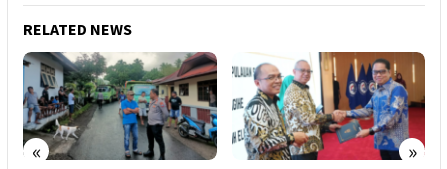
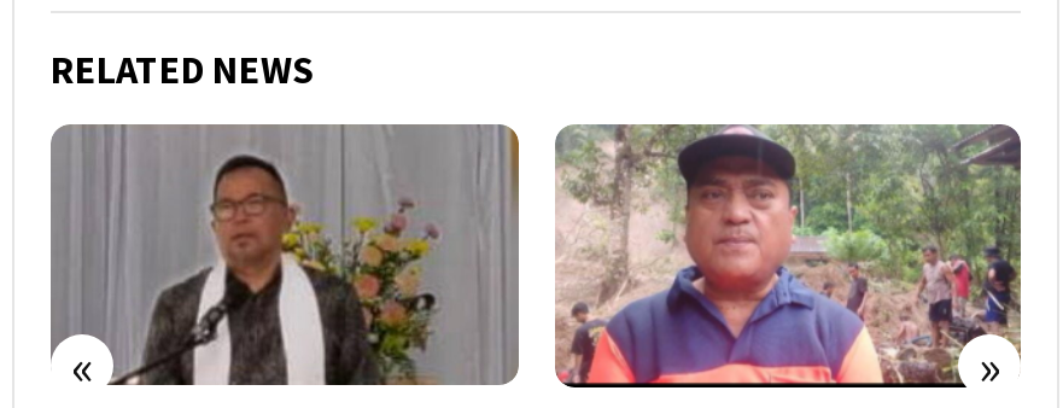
[23,52,218,161] [image] -> [51,122,521,385] [image]
[232,52,426,161] [image] -> [553,122,1023,390] [image]

